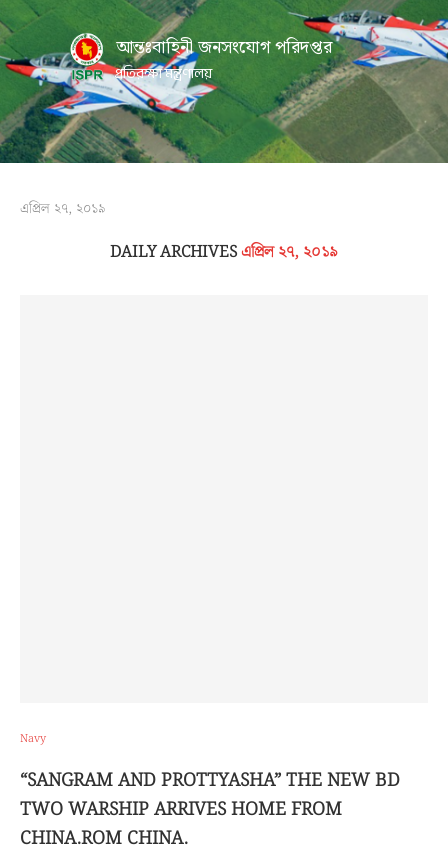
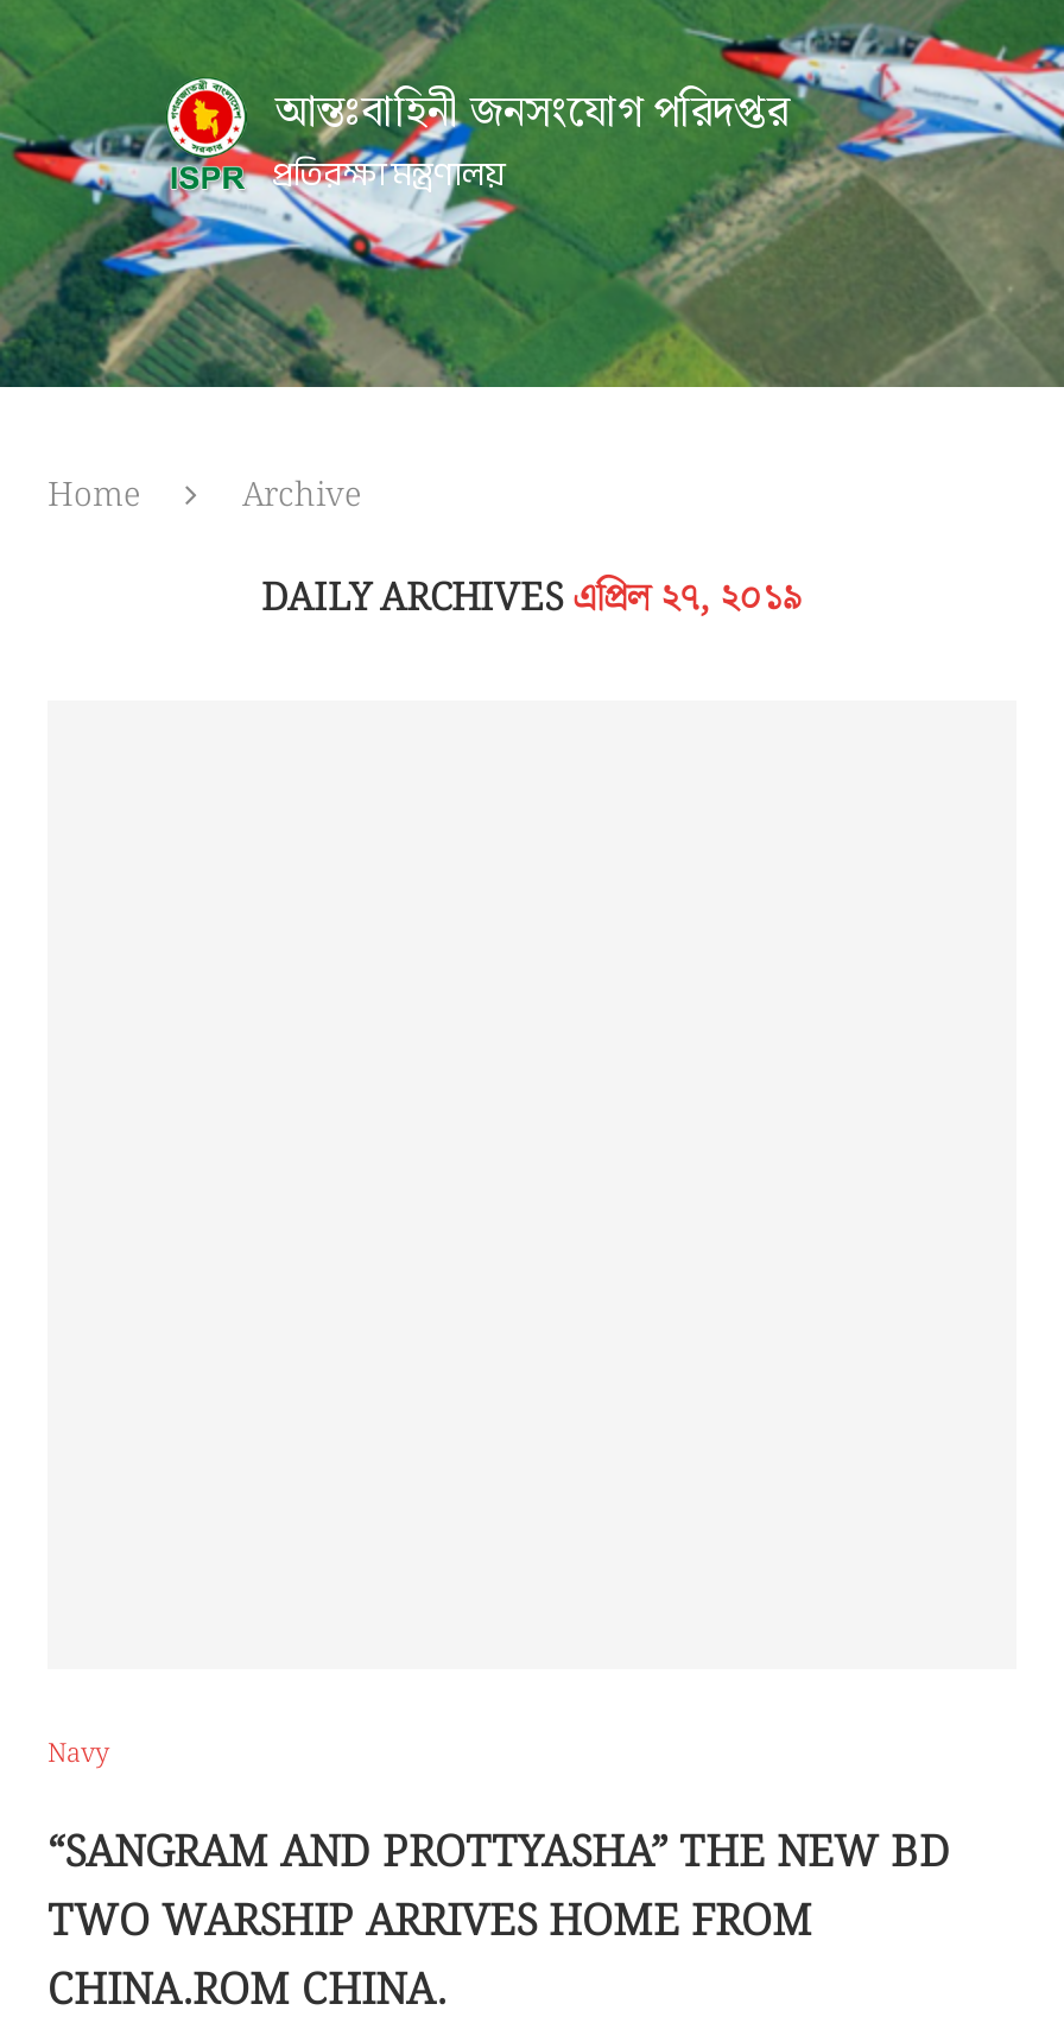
[20,198,106,220] এপ্রিল ২৭, ২০১৯ -> [47,470,361,522] Home | Archive

